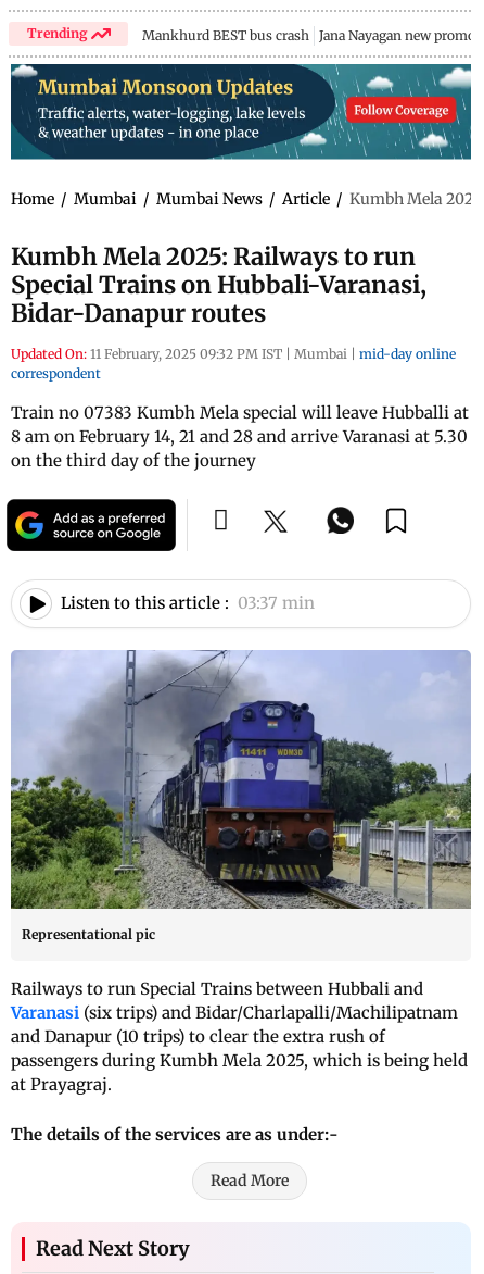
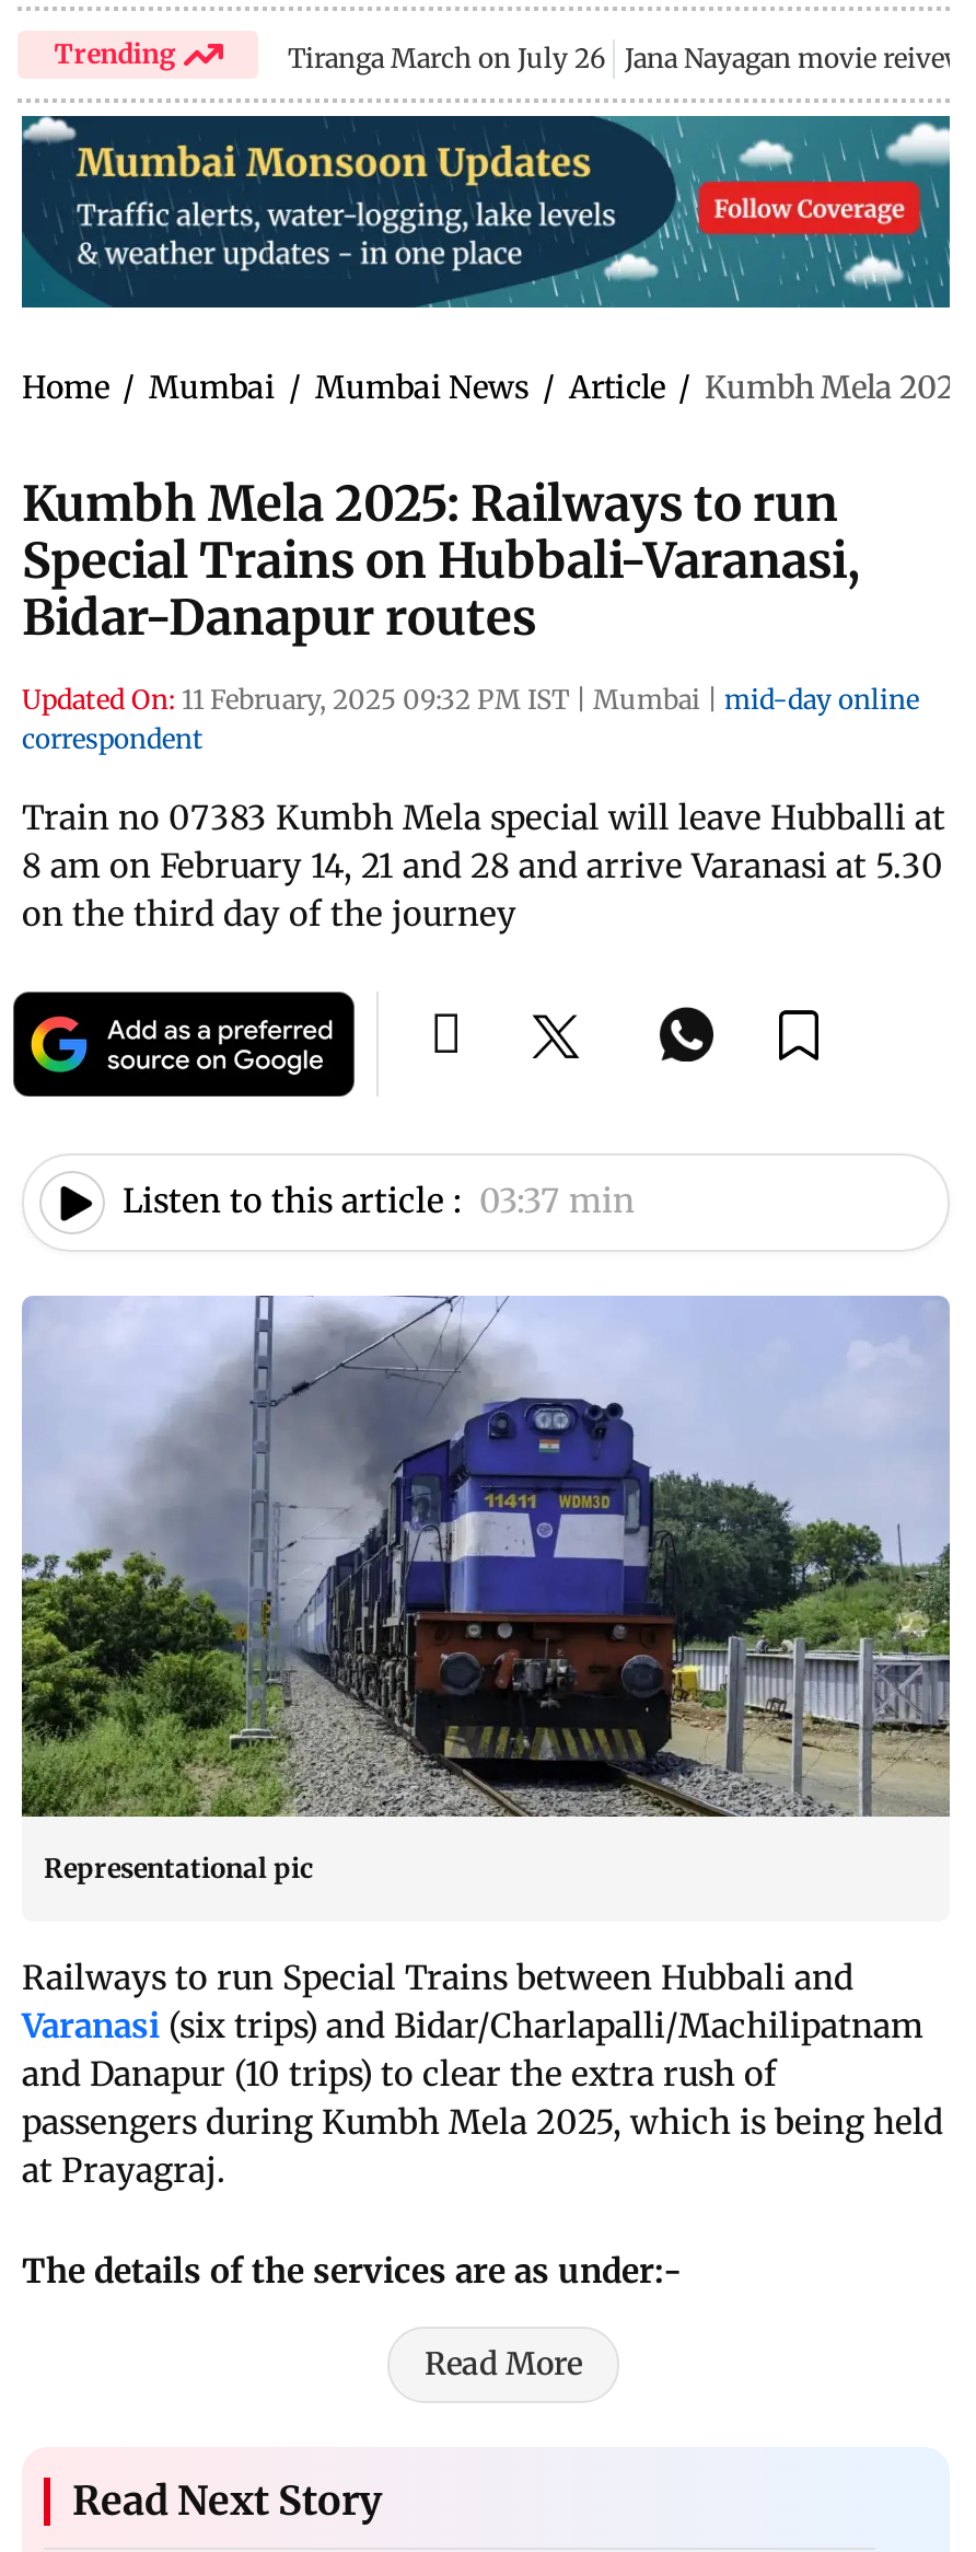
[143,27,476,43] Mankhurd BEST bus crash Jana Nayagan new promo -> [288,42,966,74] Tiranga March on July 26 Jana Nayagan movie reivew

